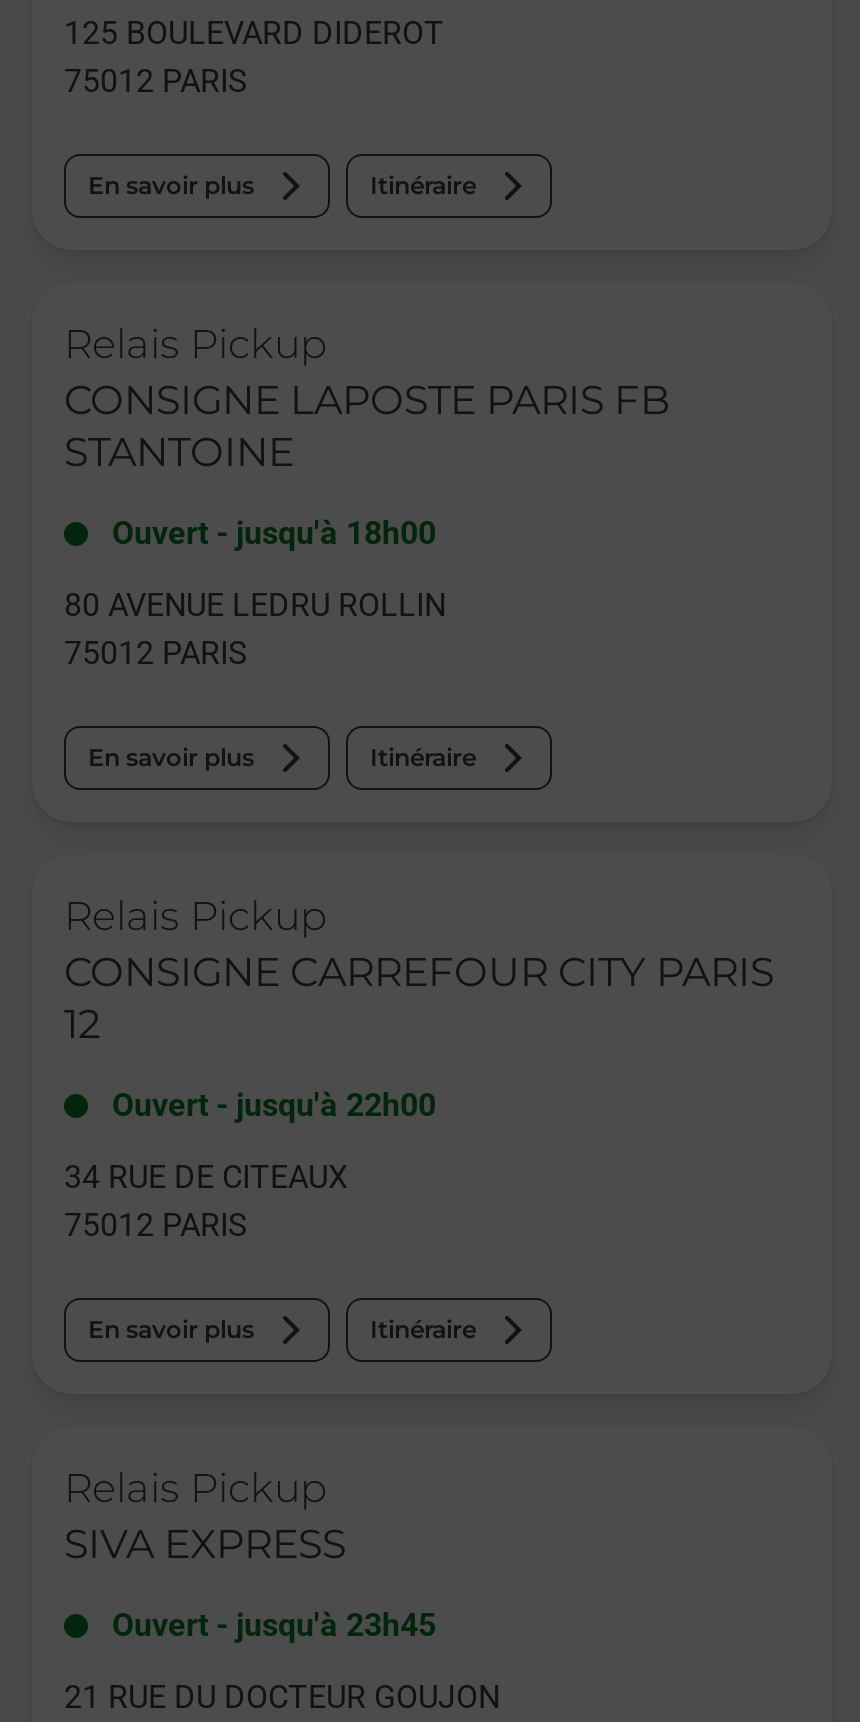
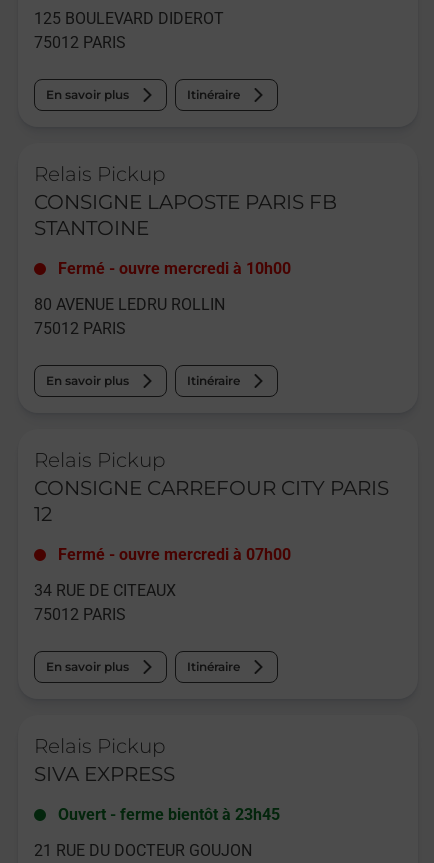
[112,514,436,552] Ouvert - jusqu'à 18h00 -> [58,259,291,278] Fermé - ouvre mercredi à 10h00
[112,1086,436,1124] Ouvert - jusqu'à 22h00 -> [58,545,291,564] Fermé - ouvre mercredi à 07h00
[112,1606,436,1644] Ouvert - jusqu'à 23h45 -> [58,805,280,824] Ouvert - ferme bientôt à 23h45

